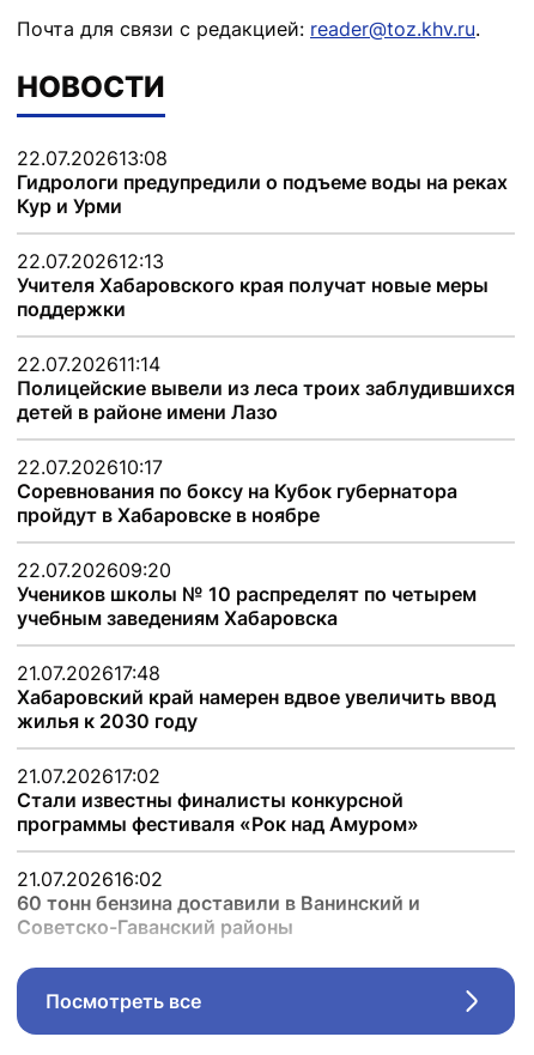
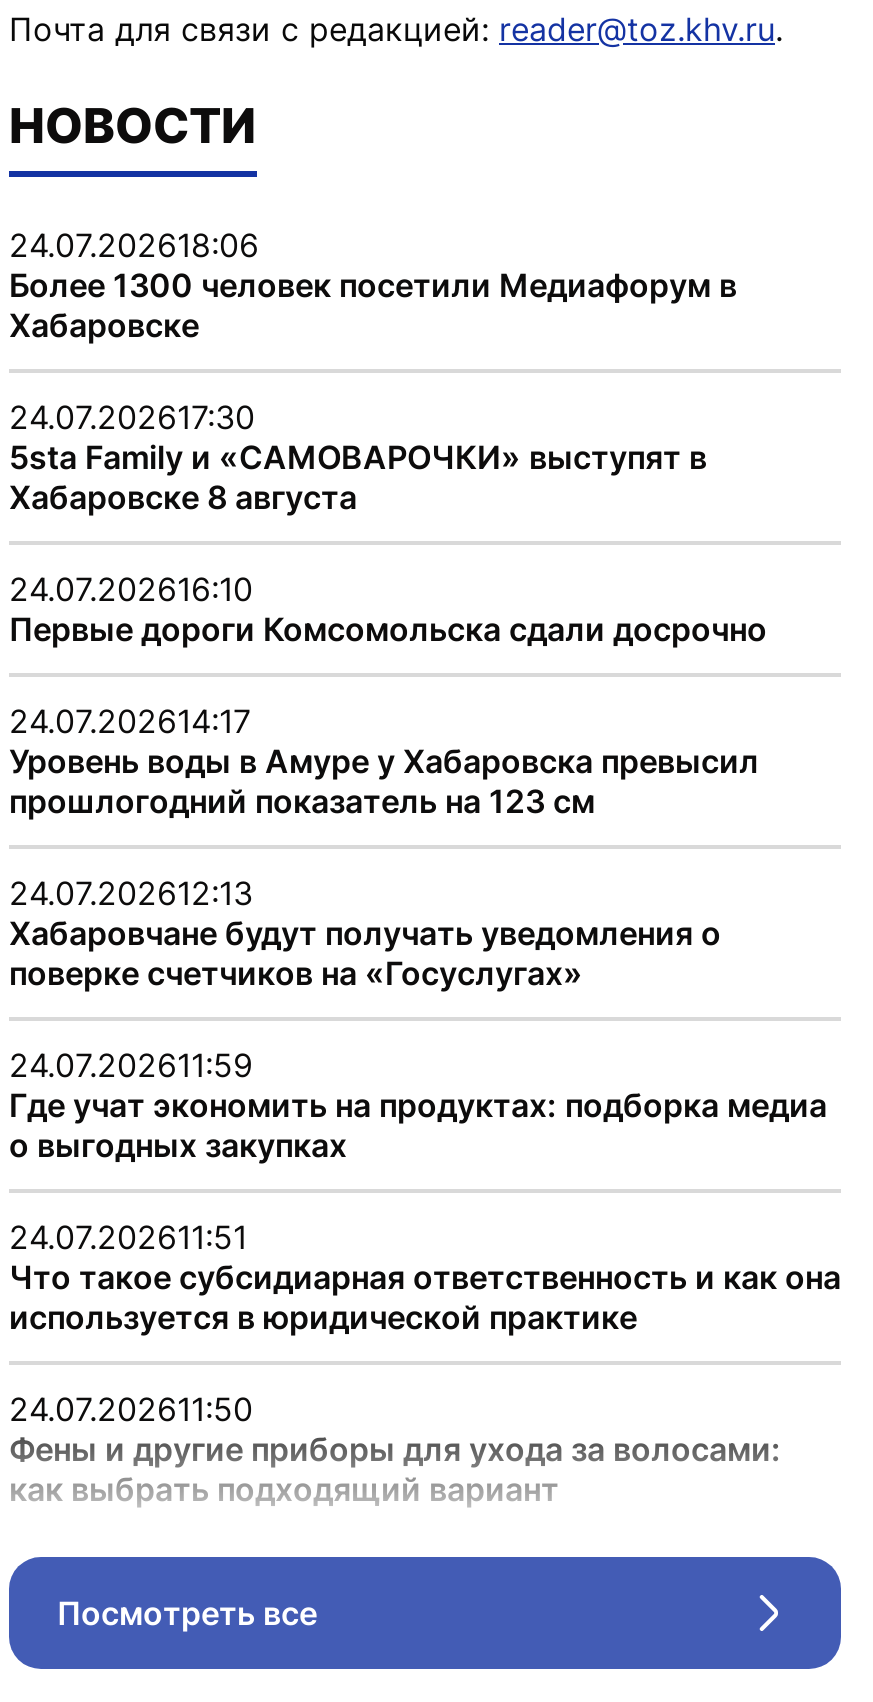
[17,146,508,218] 22.07.202613:08 | Гидрологи предупредили о подъеме воды на реках | Кур и Урми -> [9,225,737,345] 24.07.202618:06 | Более 1300 человек посетили Медиафорум в | Хабаровске
[17,249,489,321] 22.07.202612:13 | Учителя Хабаровского края получат новые меры | поддержки -> [9,397,707,517] 24.07.202617:30 | 5sta Family и «САМОВАРОЧКИ» выступят в | Хабаровске 8 августа
[17,352,515,424] 22.07.202611:14 | Полицейские вывели из леса троих заблудившихся | детей в районе имени Лазо -> [9,569,767,649] 24.07.202616:10 | Первые дороги Комсомольска сдали досрочно
[17,455,457,527] 22.07.202610:17 | Соревнования по боксу на Кубок губернатора | пройдут в Хабаровске в ноябре -> [9,701,759,821] 24.07.202614:17 | Уровень воды в Амуре у Хабаровска превысил | прошлогодний показатель на 123 см
[17,558,477,630] 22.07.202609:20 | Учеников школы № 10 распределят по четырем | учебным заведениям Хабаровска -> [9,873,721,993] 24.07.202612:13 | Хабаровчане будут получать уведомления о | поверке счетчиков на «Госуслугах»
[17,661,496,733] 21.07.202617:48 | Хабаровский край намерен вдвое увеличить ввод | жилья к 2030 году -> [9,1045,827,1165] 24.07.202611:59 | Где учат экономить на продуктах: подборка медиа | о выгодных закупках
[17,764,419,836] 21.07.202617:02 | Стали известны финалисты конкурсной | программы фестиваля «Рок над Амуром» -> [9,1217,841,1337] 24.07.202611:51 | Что такое субсидиарная ответственность и как она | используется в юридической практике
[17,867,420,939] 21.07.202616:02 | 60 тонн бензина доставили в Ванинский и | Советско-Гаванский районы -> [9,1389,781,1509] 24.07.202611:50 | Фены и другие приборы для ухода за волосами: | как выбрать подходящий вариант

